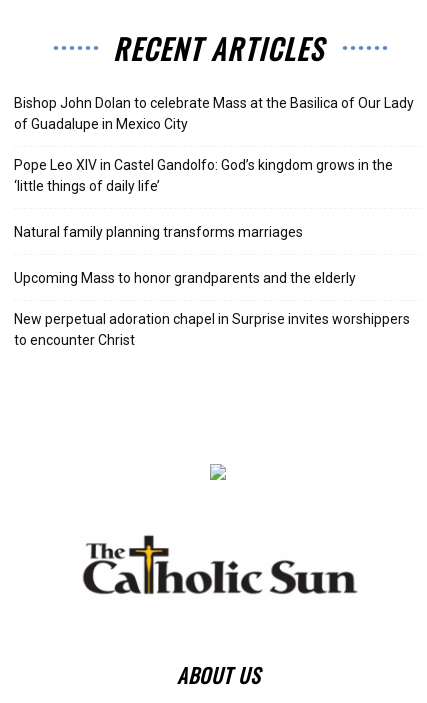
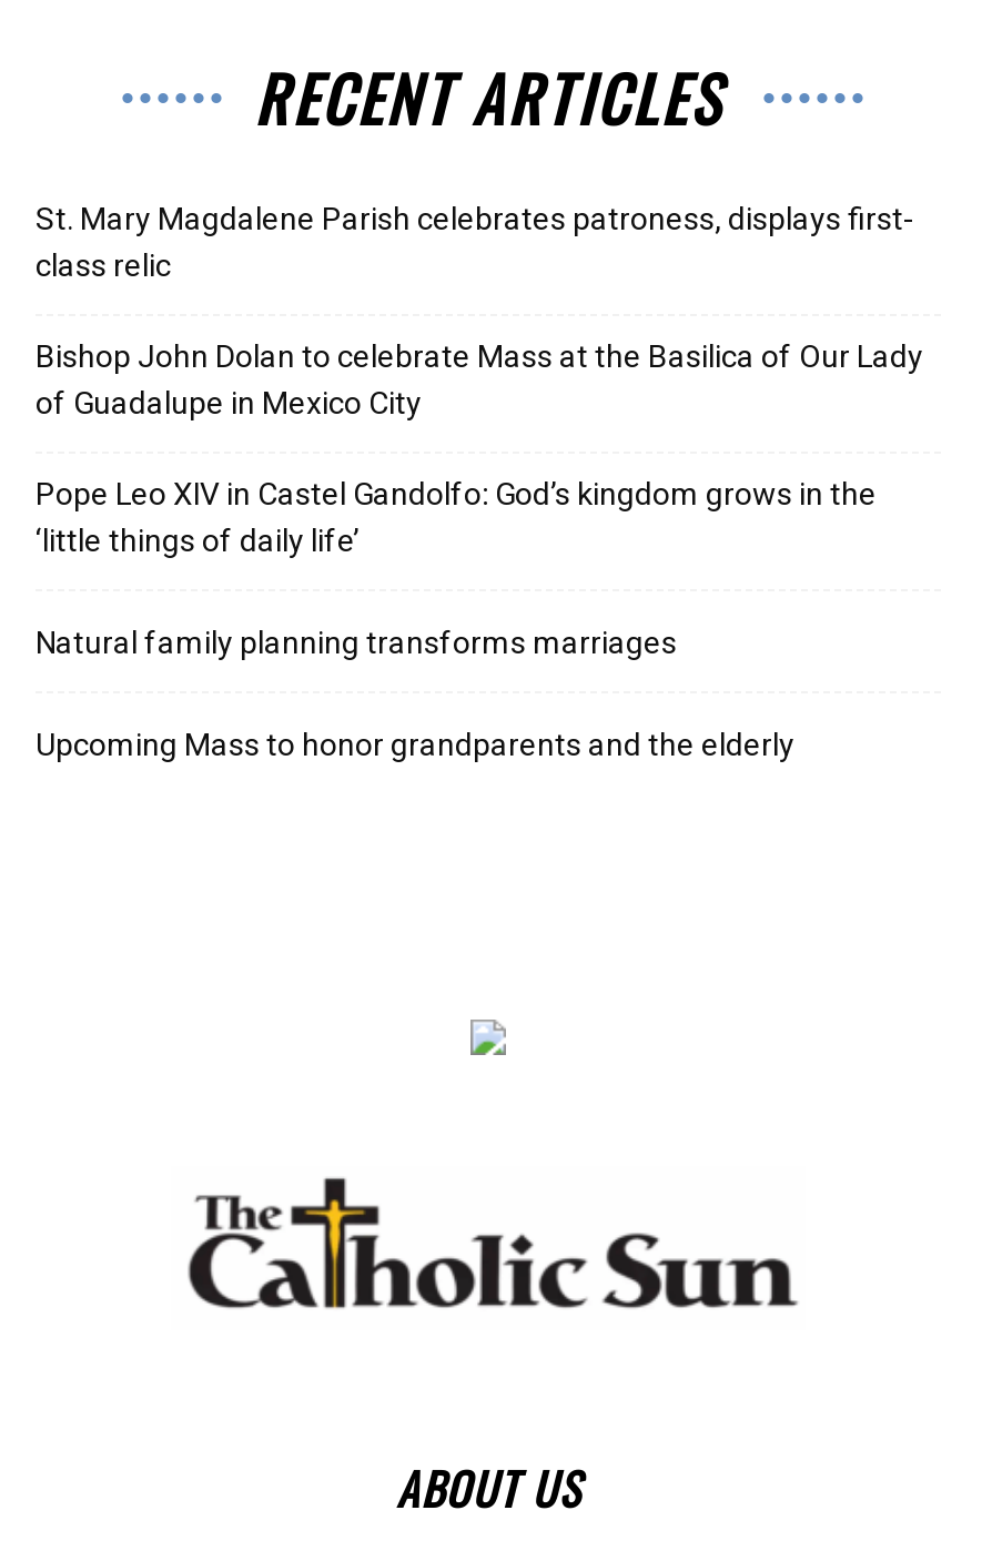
none -> [36,201,914,283] St. Mary Magdalene Parish celebrates patroness, displays first- | class relic
moved [14,95,414,286] -> [36,338,923,762]: Bishop John Dolan to celebrate Mass at the Basilica of Our Lady | of Guadalupe in Mexico City | Pope Leo XIV in Castel Gandolfo: God’s kingdom grows in the | ‘little things of daily life’ | Natural family planning transforms marriages | Upcoming Mass to honor grandparents and the elderly
[14,311,410,348] New perpetual adoration chapel in Surprise invites worshippers | to encounter Christ -> none

